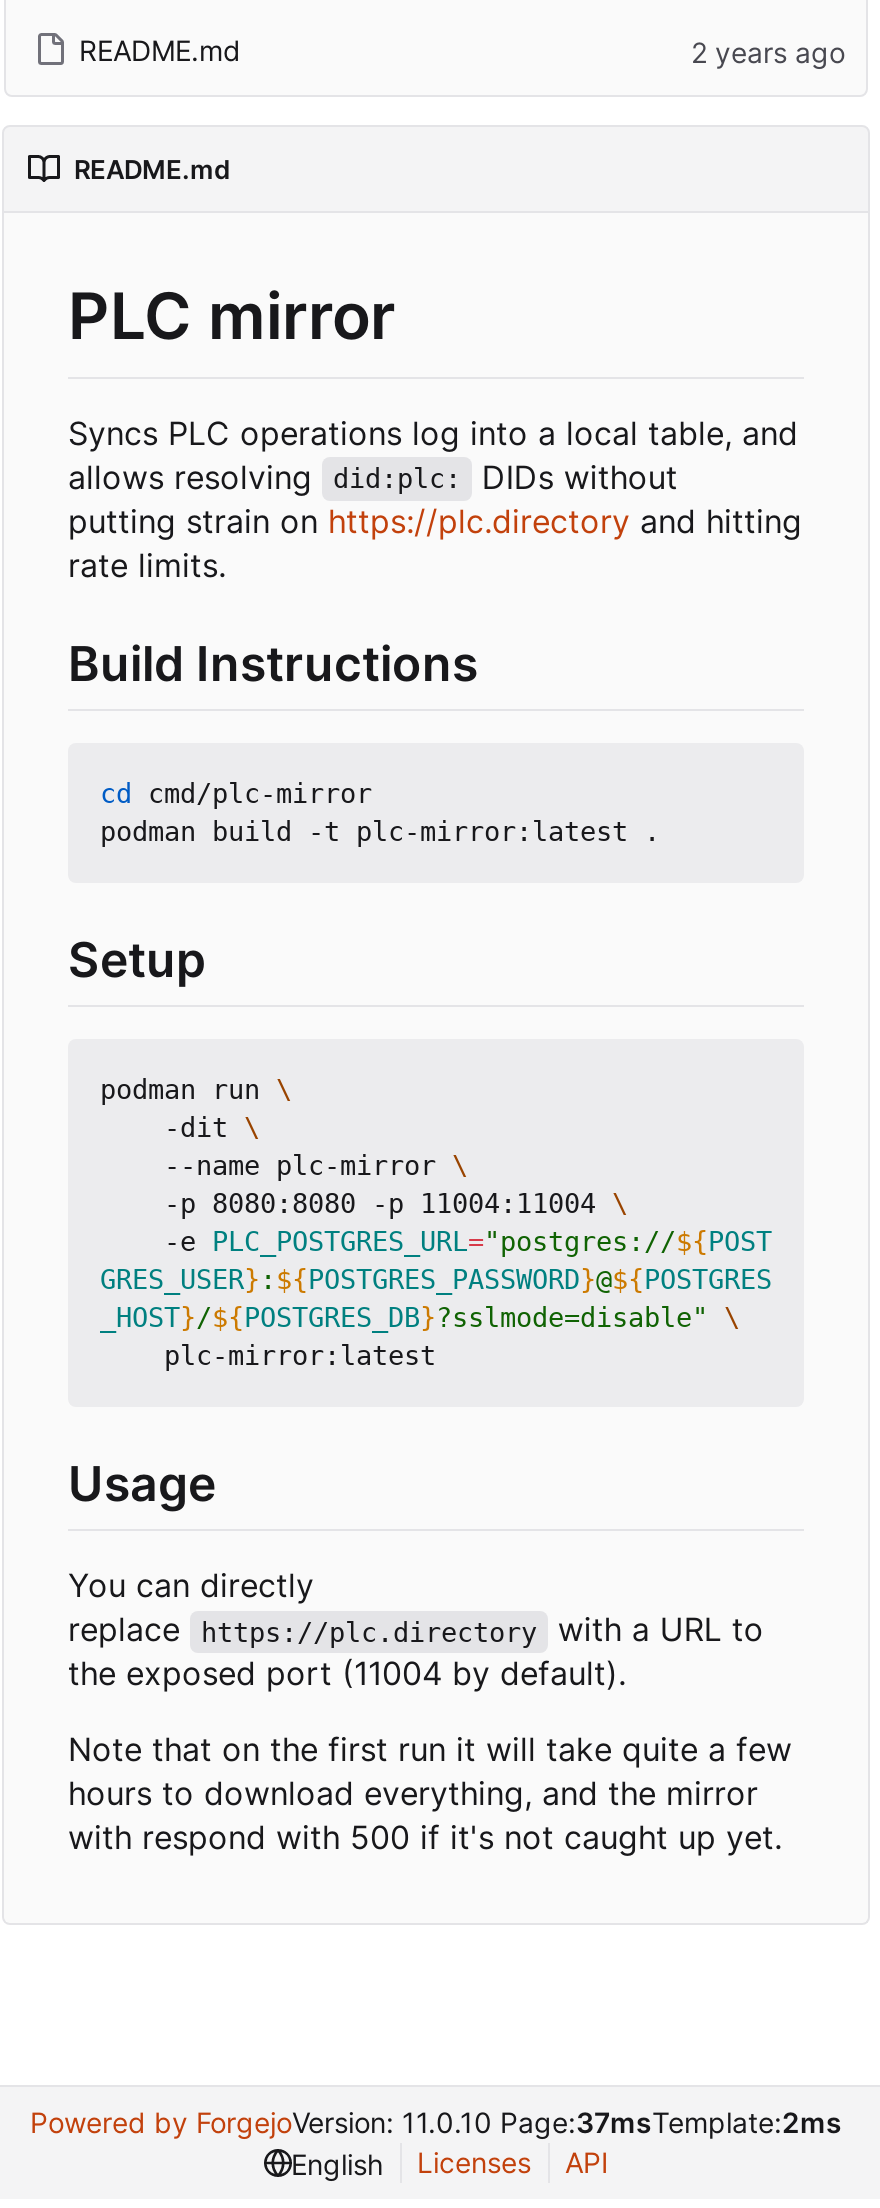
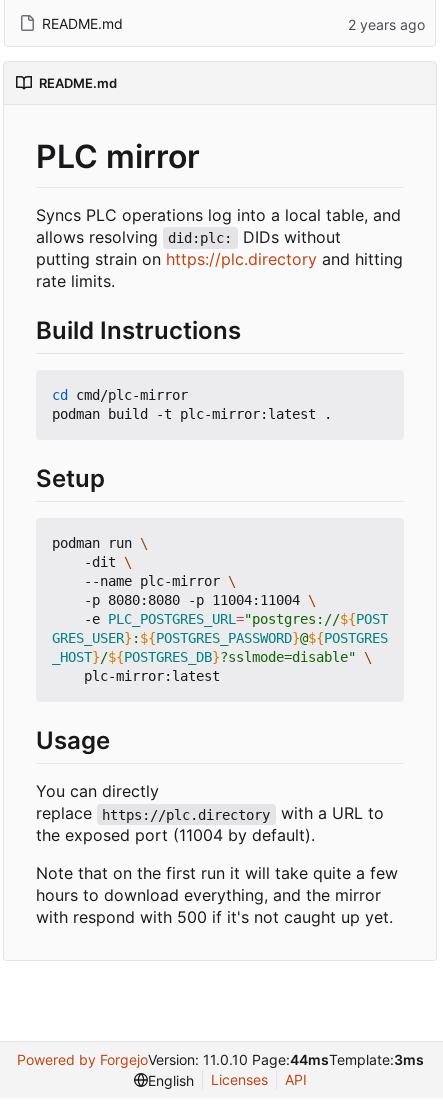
[30,2106,842,2140] Powered by ForgejoVersion: 11.0.10 Page:37msTemplate:2ms -> [16,1051,423,1068] Powered by ForgejoVersion: 11.0.10 Page:44msTemplate:3ms

